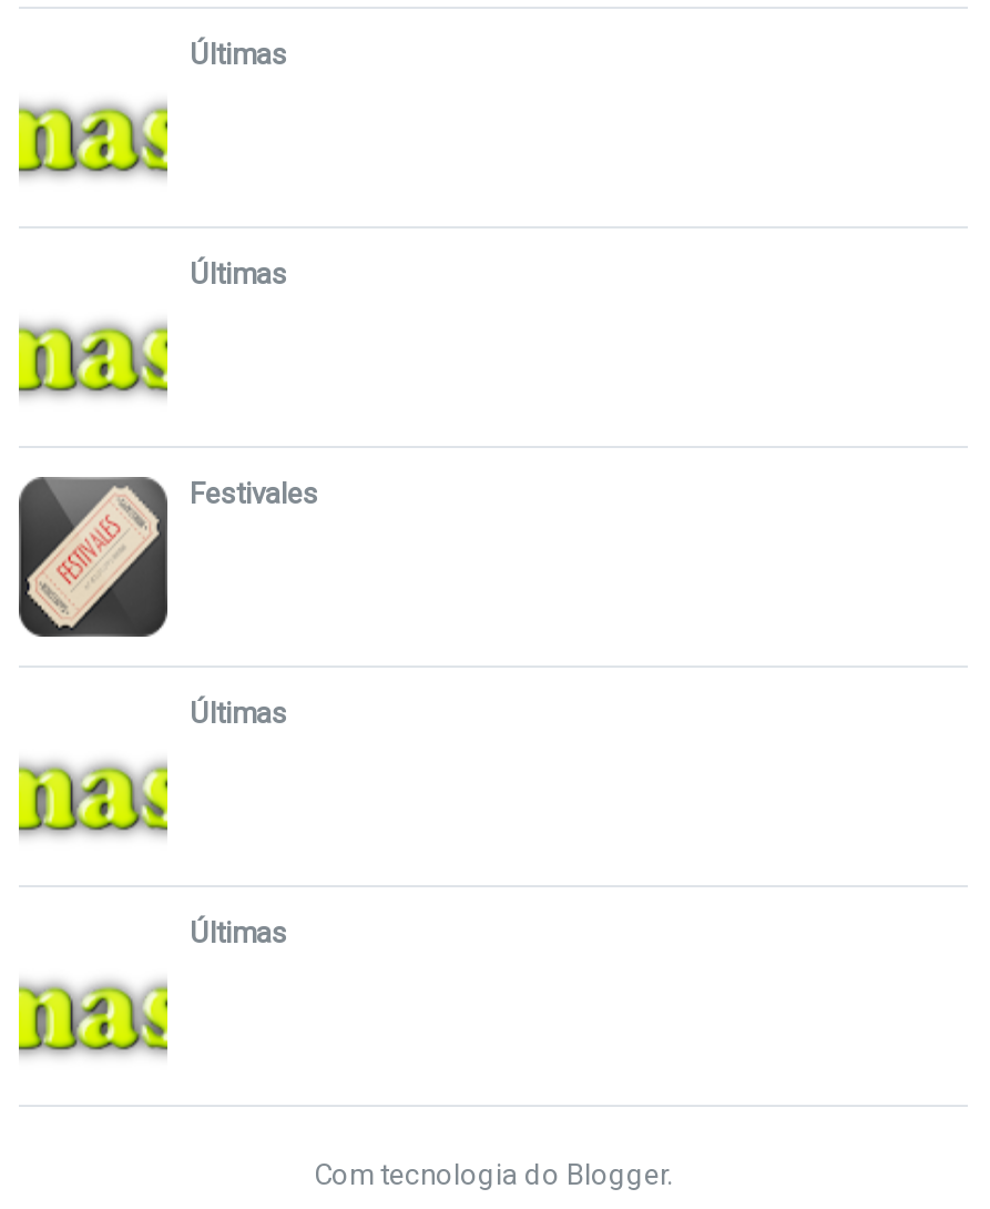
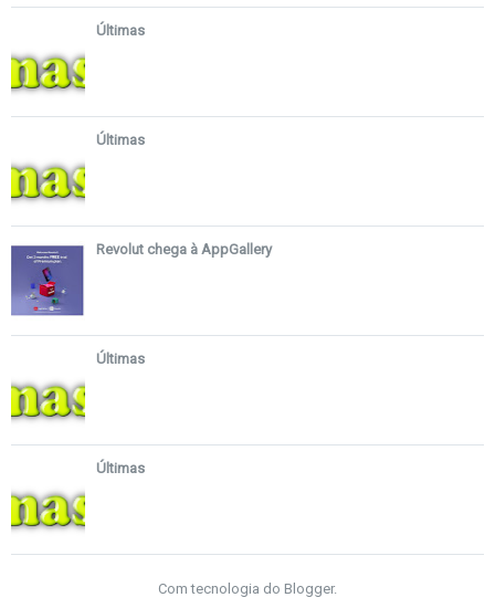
[17,475,318,639] [image] | Festivales -> [10,241,272,321] [image] | Revolut chega à AppGallery

